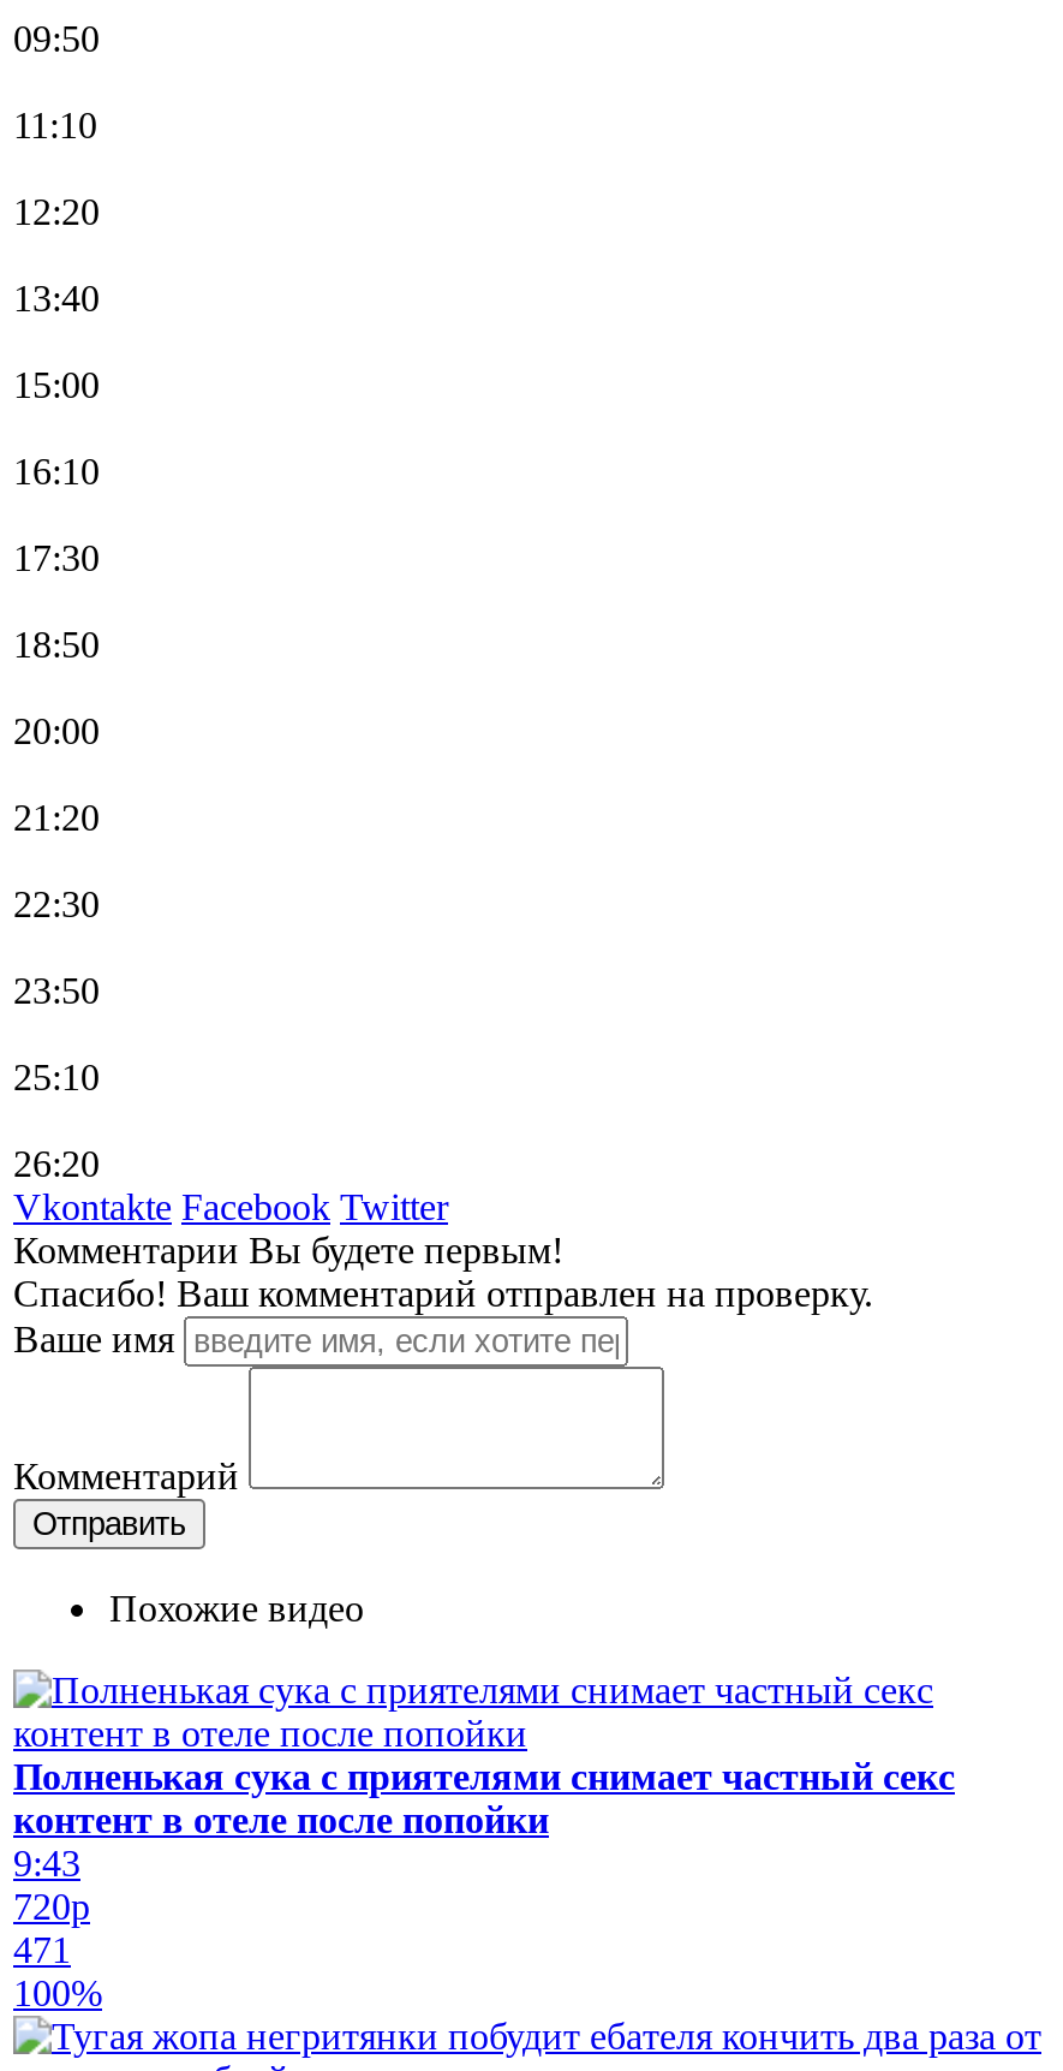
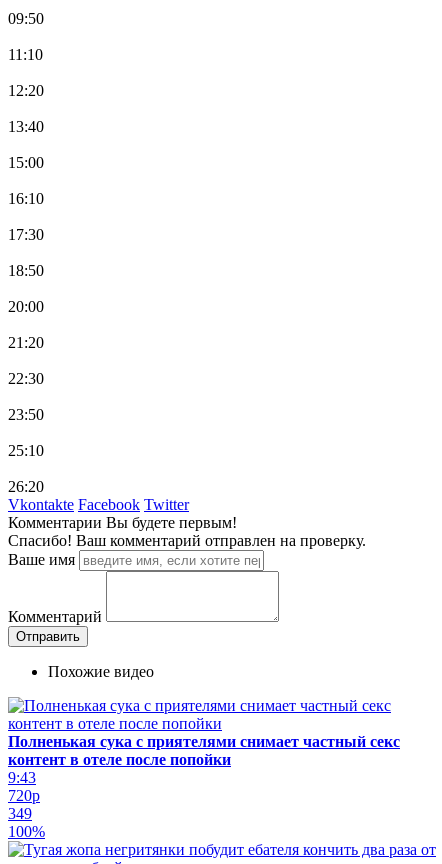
[13,1929,71,1970] 471 -> [8,805,32,822] 349

